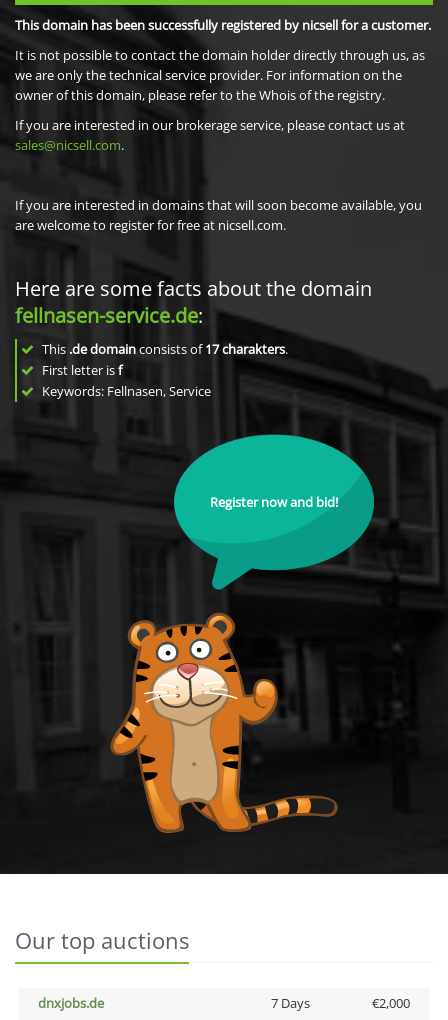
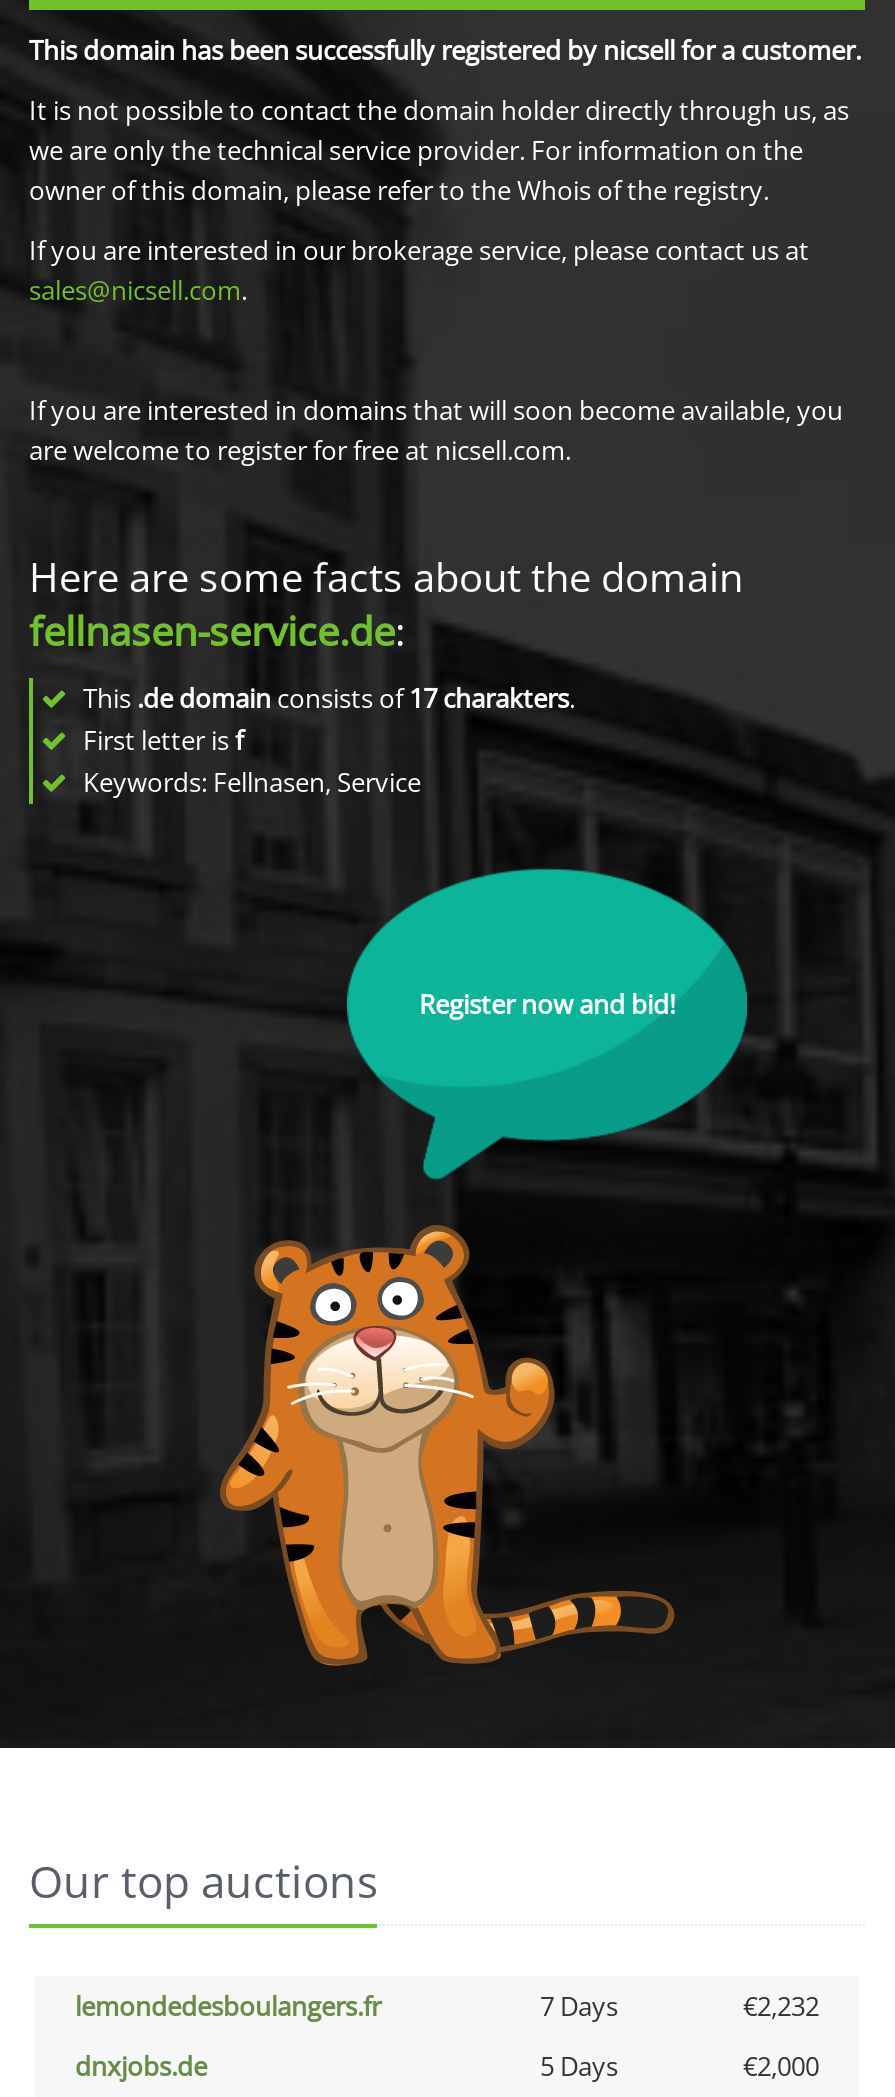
none -> [75,1988,819,2024] lemondedesboulangers.fr | 7 Days | €2,232
[270,994,309,1012] 7 Days -> [540,2048,618,2084] 5 Days

